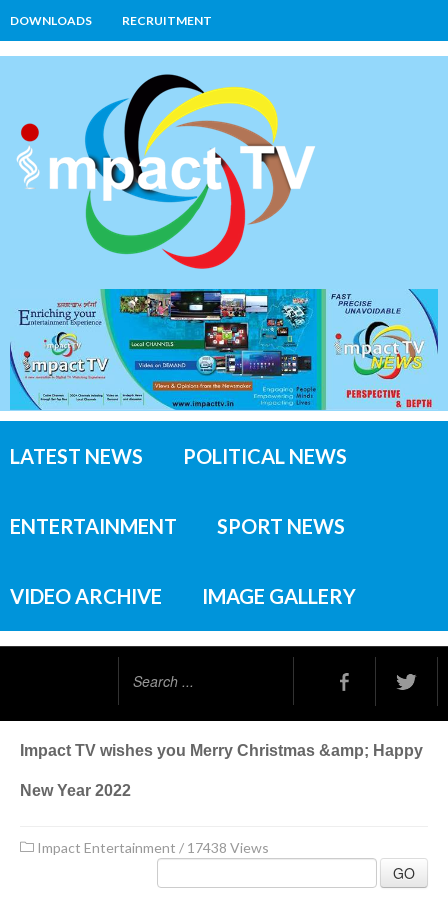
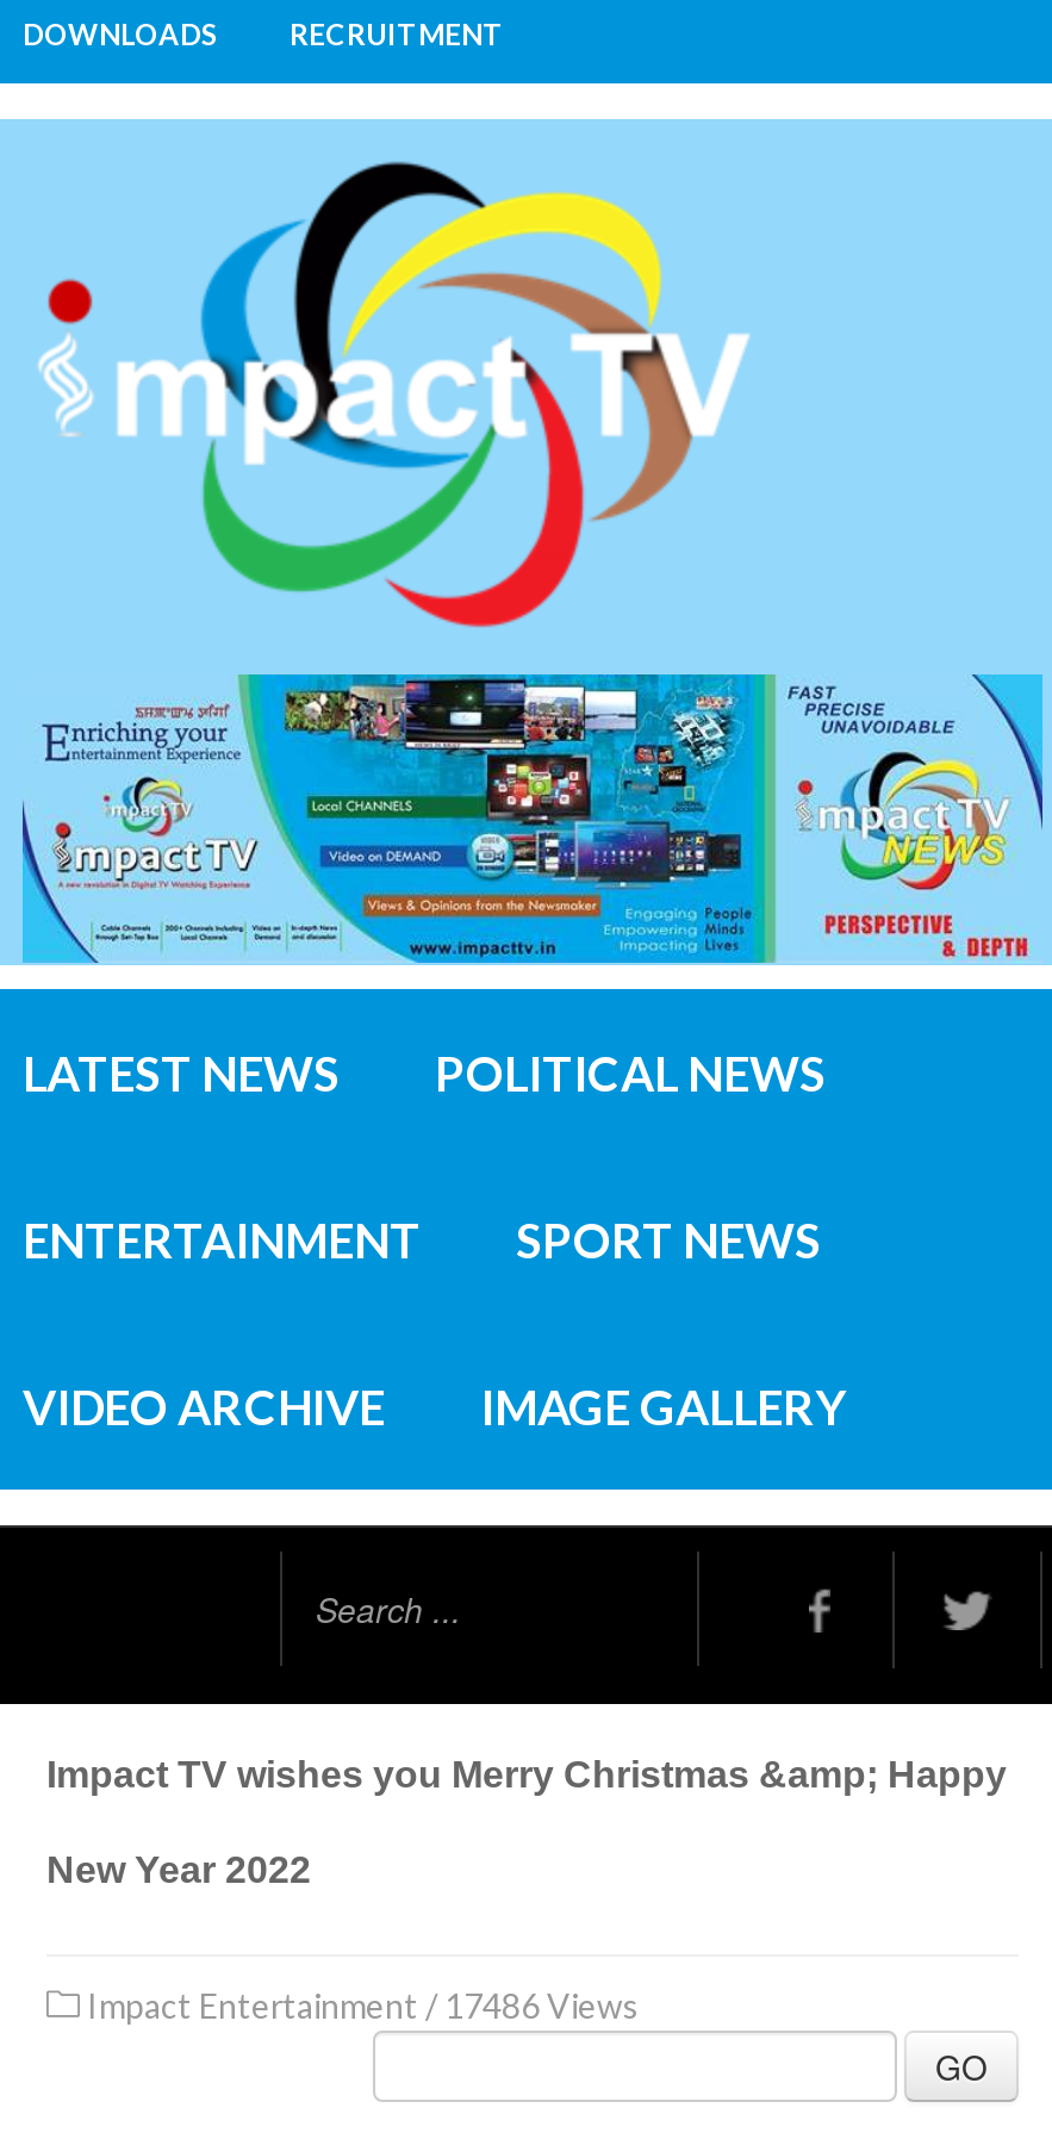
[34,839,269,856] Impact Entertainment / 17438 Views -> [80,1986,640,2027] Impact Entertainment / 17486 Views

